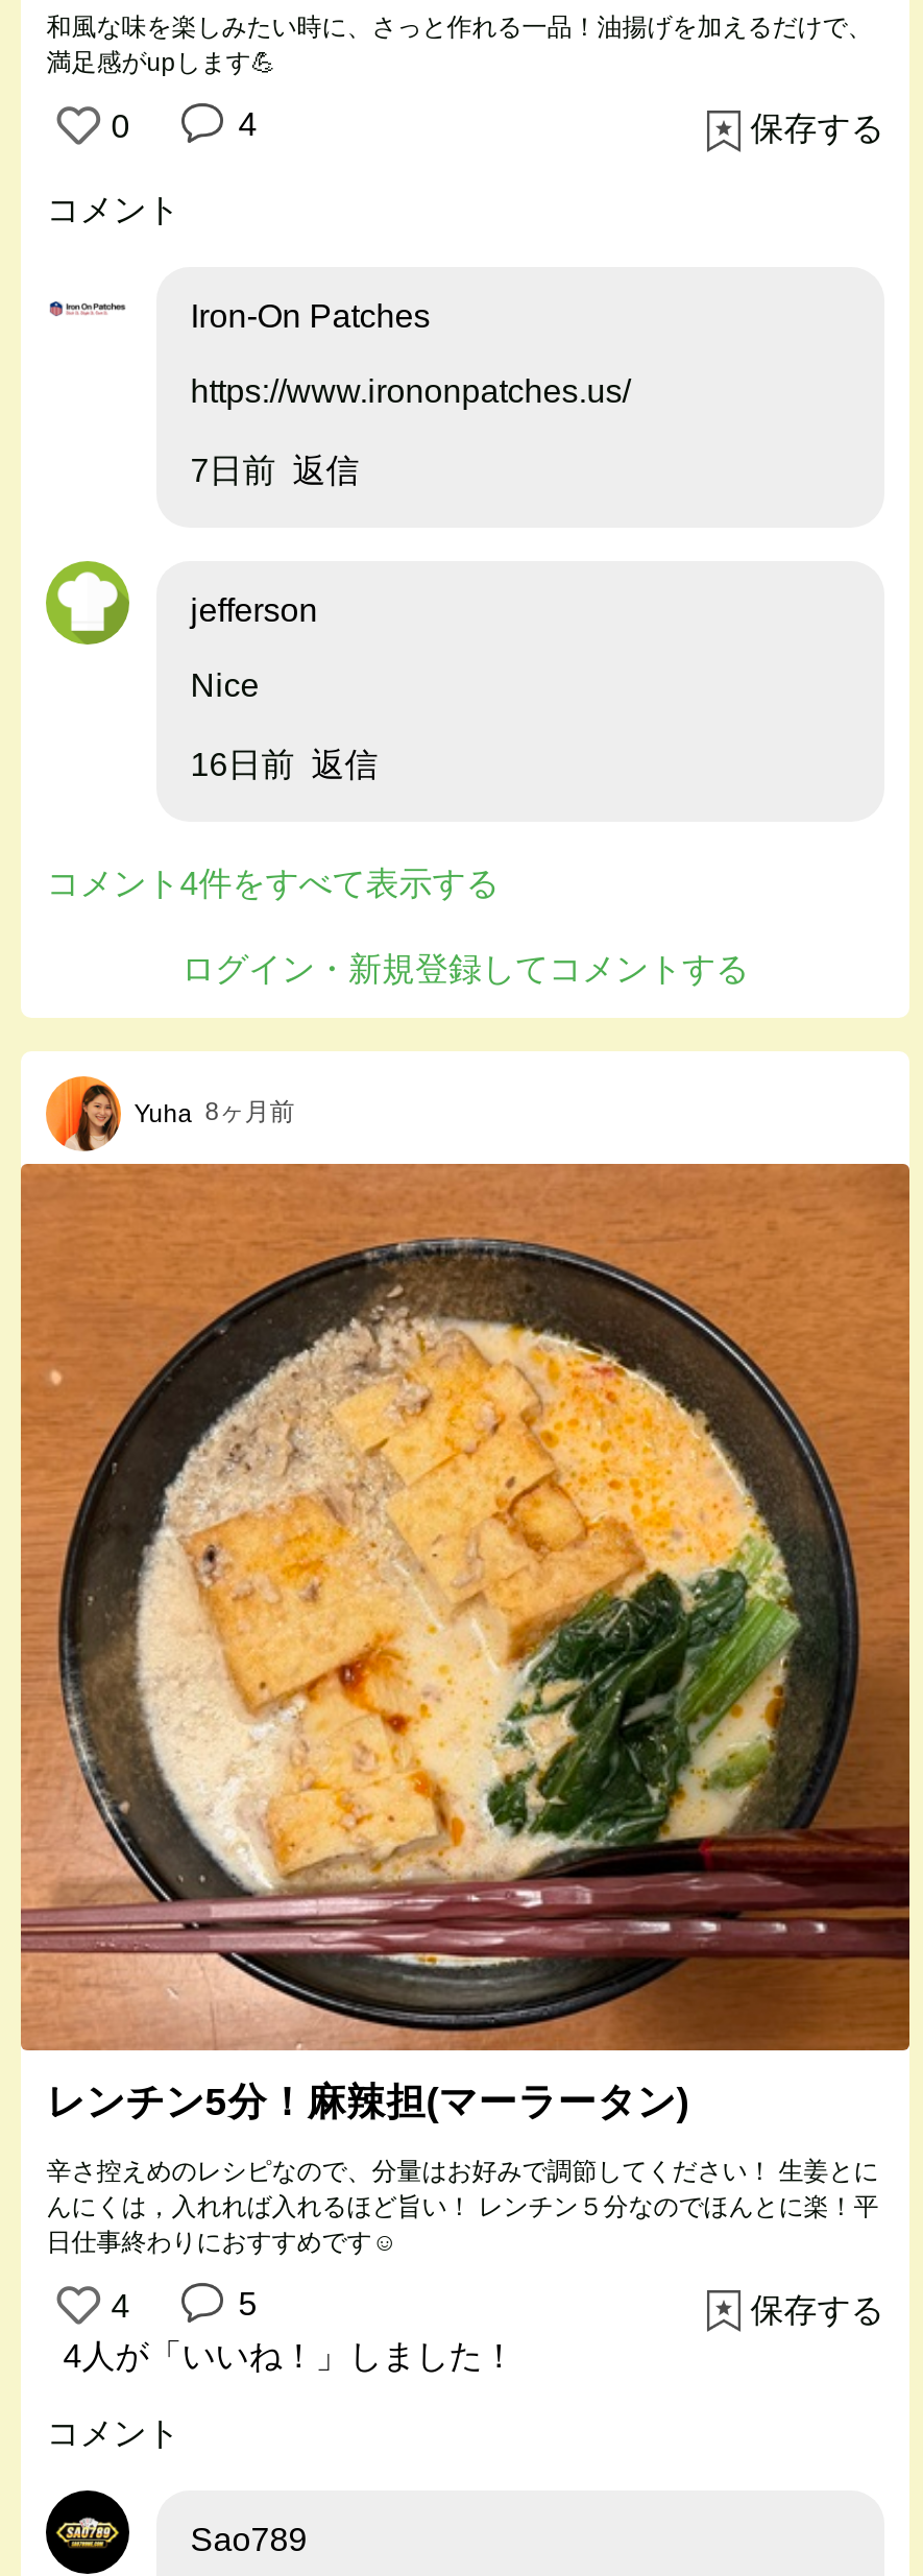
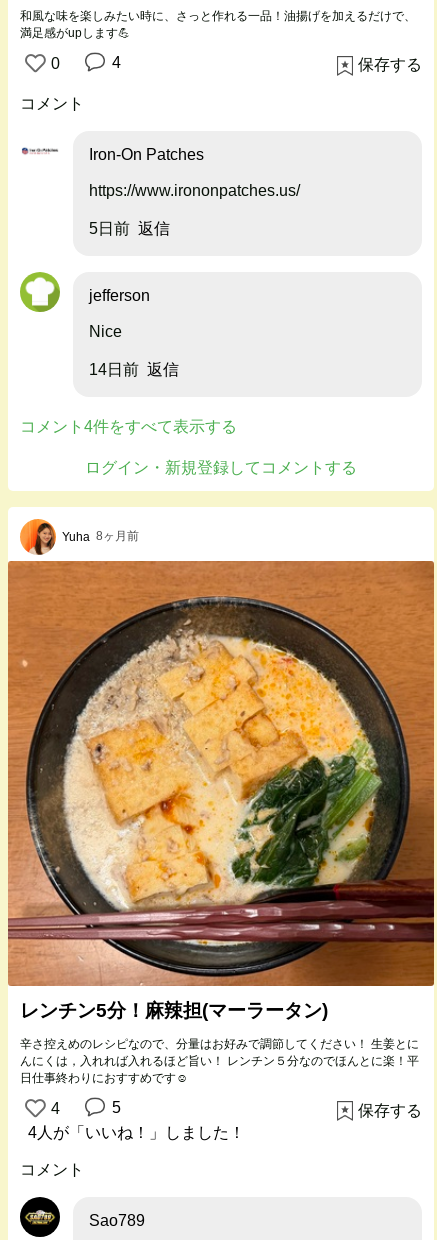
[190,452,359,487] 7日前 返信 -> [89,220,170,237] 5日前 返信
[190,746,378,781] 16日前 返信 -> [89,361,179,378] 14日前 返信

